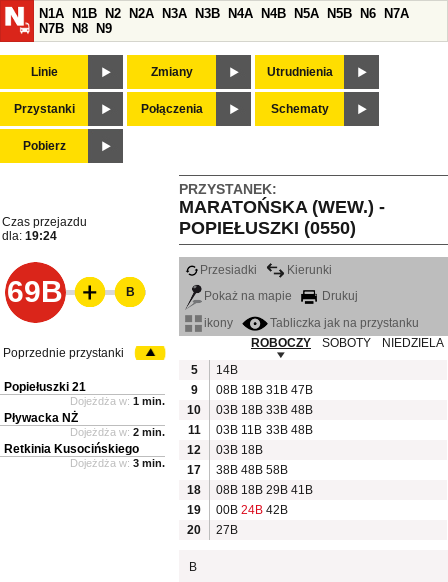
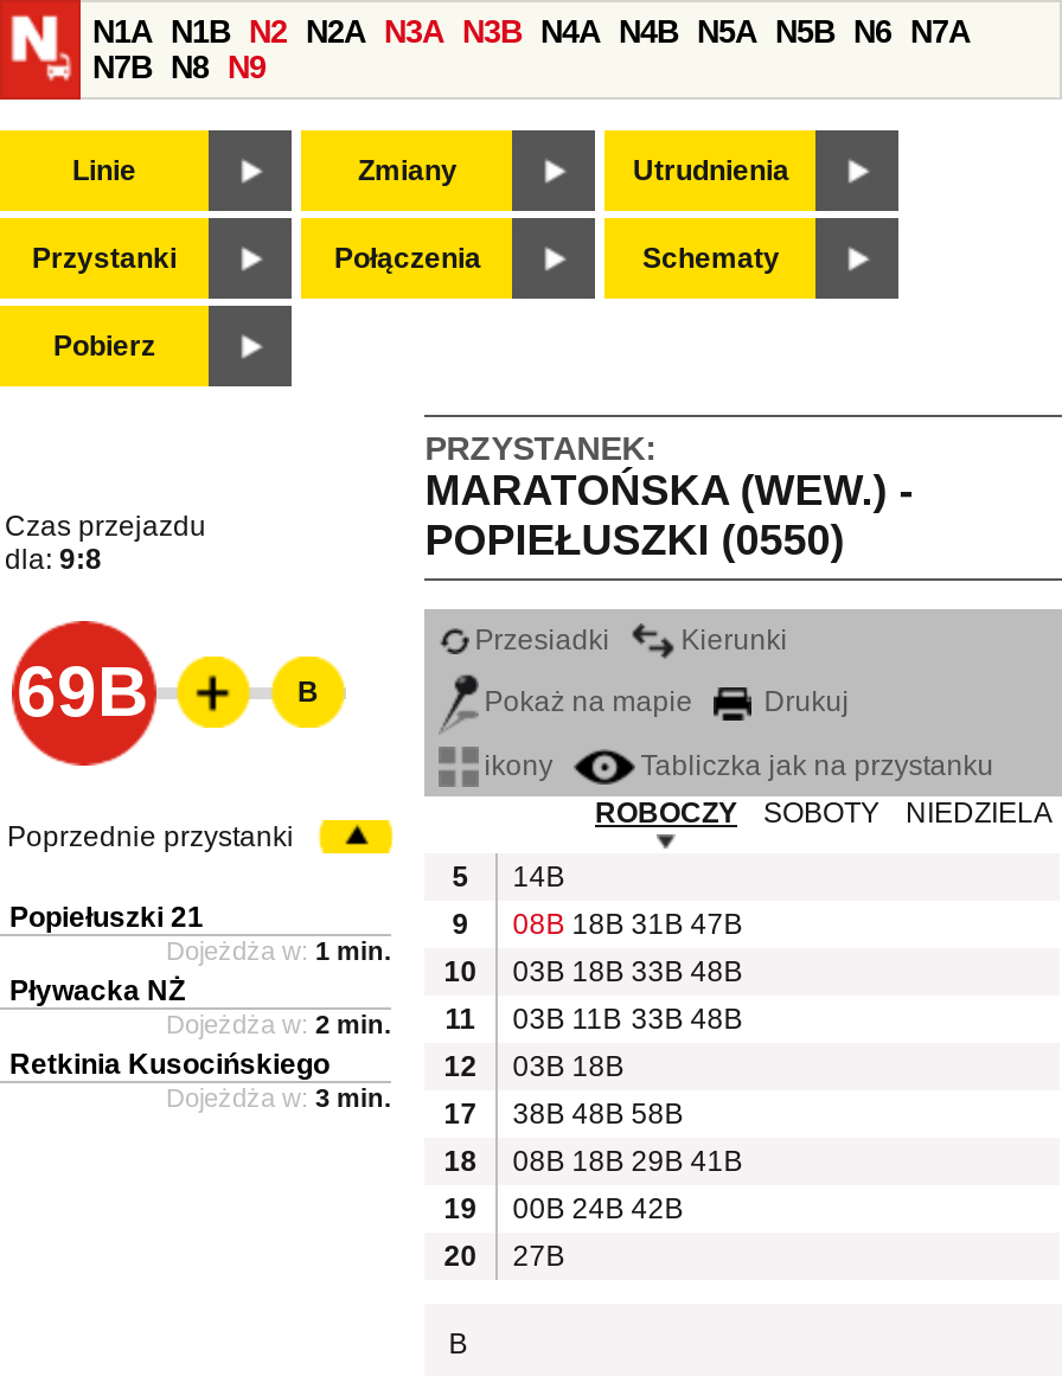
[2,229,57,243] dla: 19:24 -> [5,543,102,576] dla: 9:8

